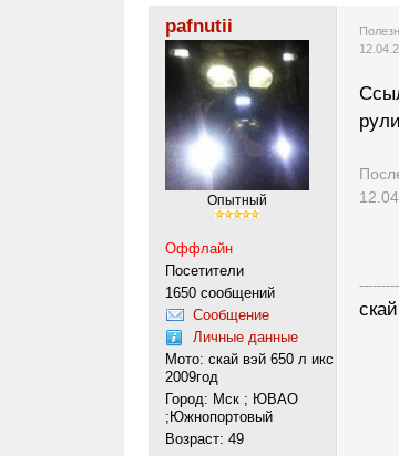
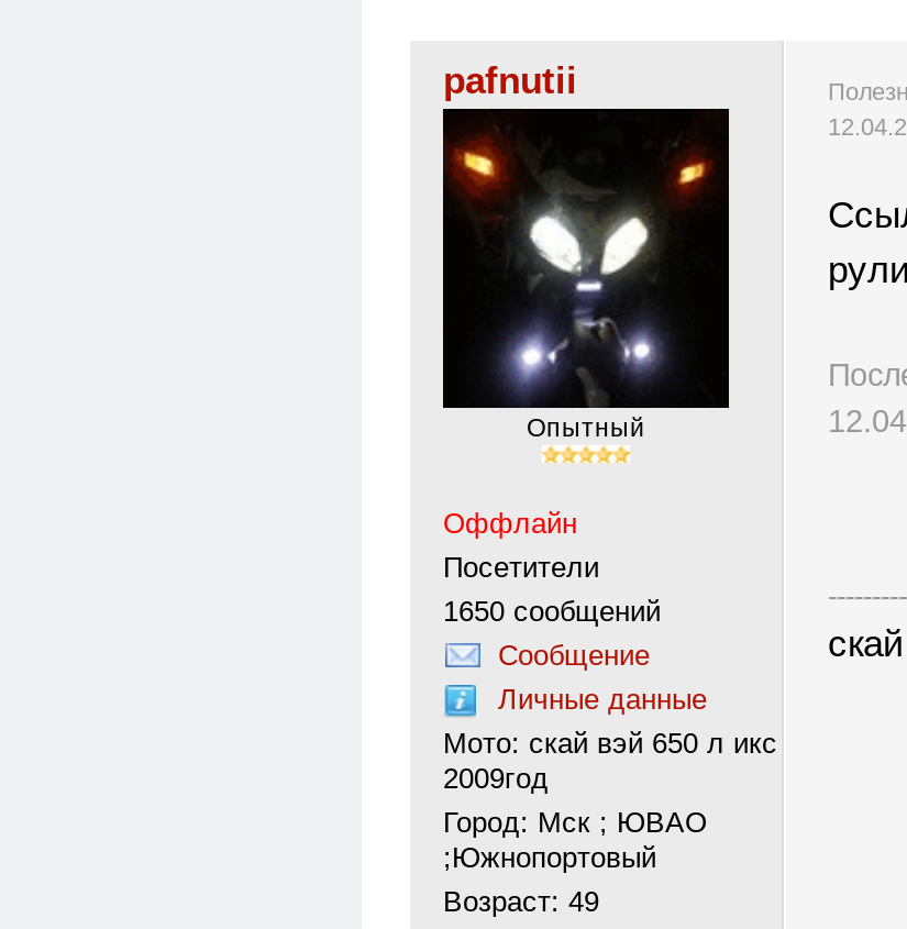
[164,40,310,191] [image] -> [441,111,731,408] [image]

